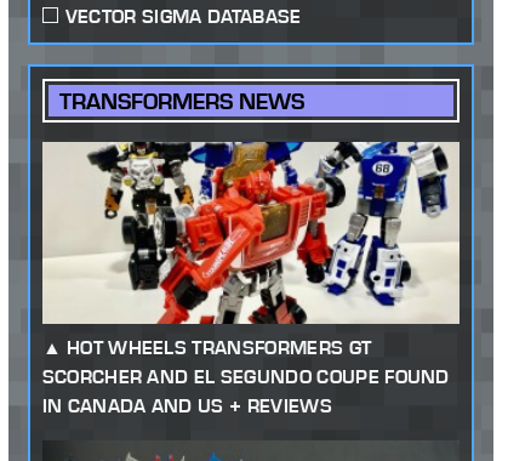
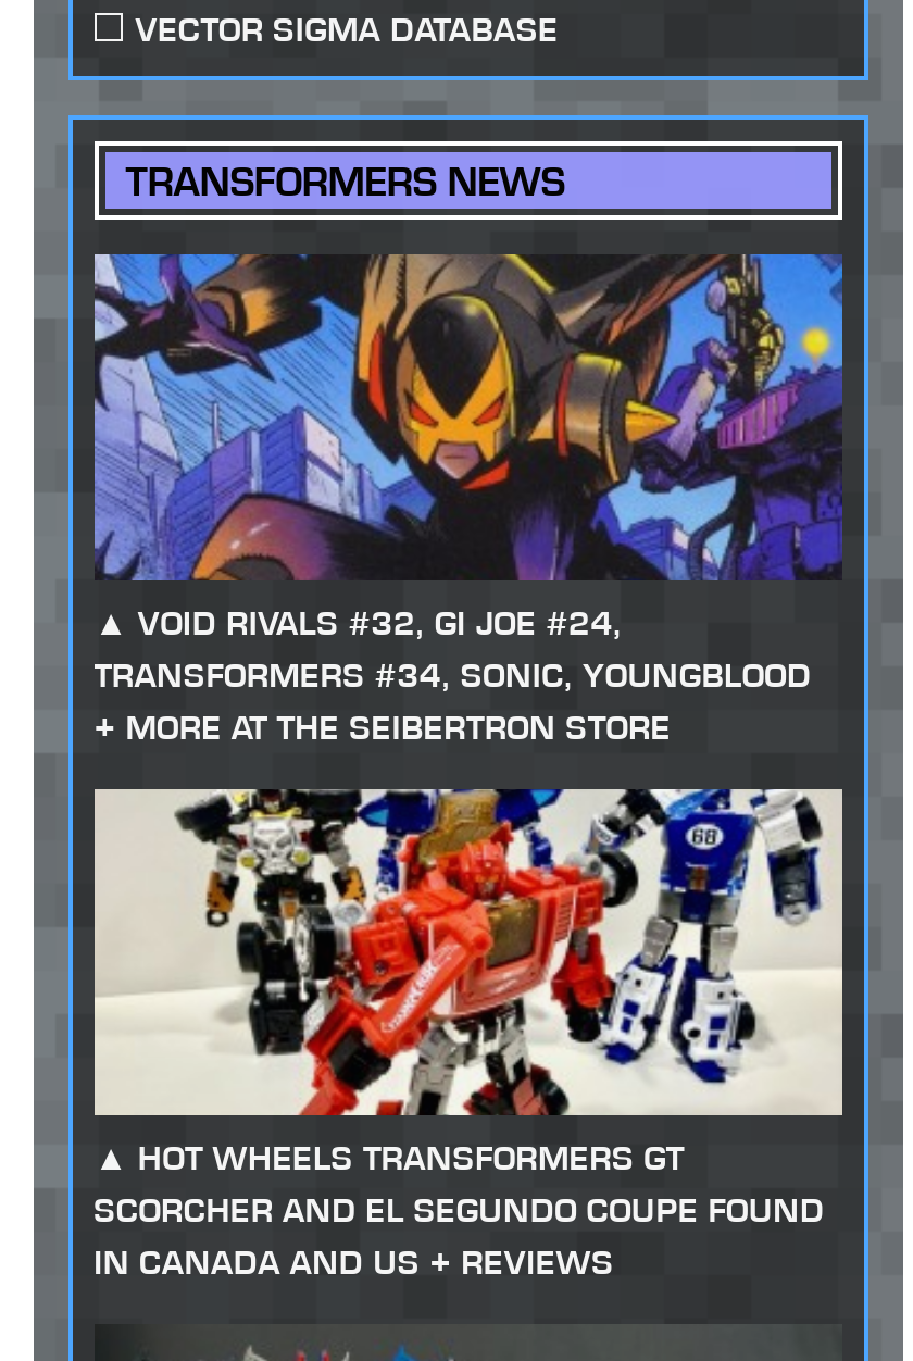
none -> [92,252,845,749] [image] | VOID RIVALS #32, GI JOE #24, | TRANSFORMERS #34, SONIC, YOUNGBLOOD | + MORE AT THE SEIBERTRON STORE

